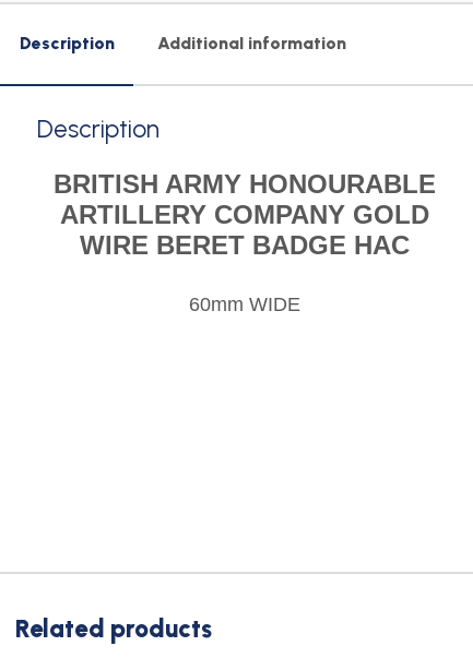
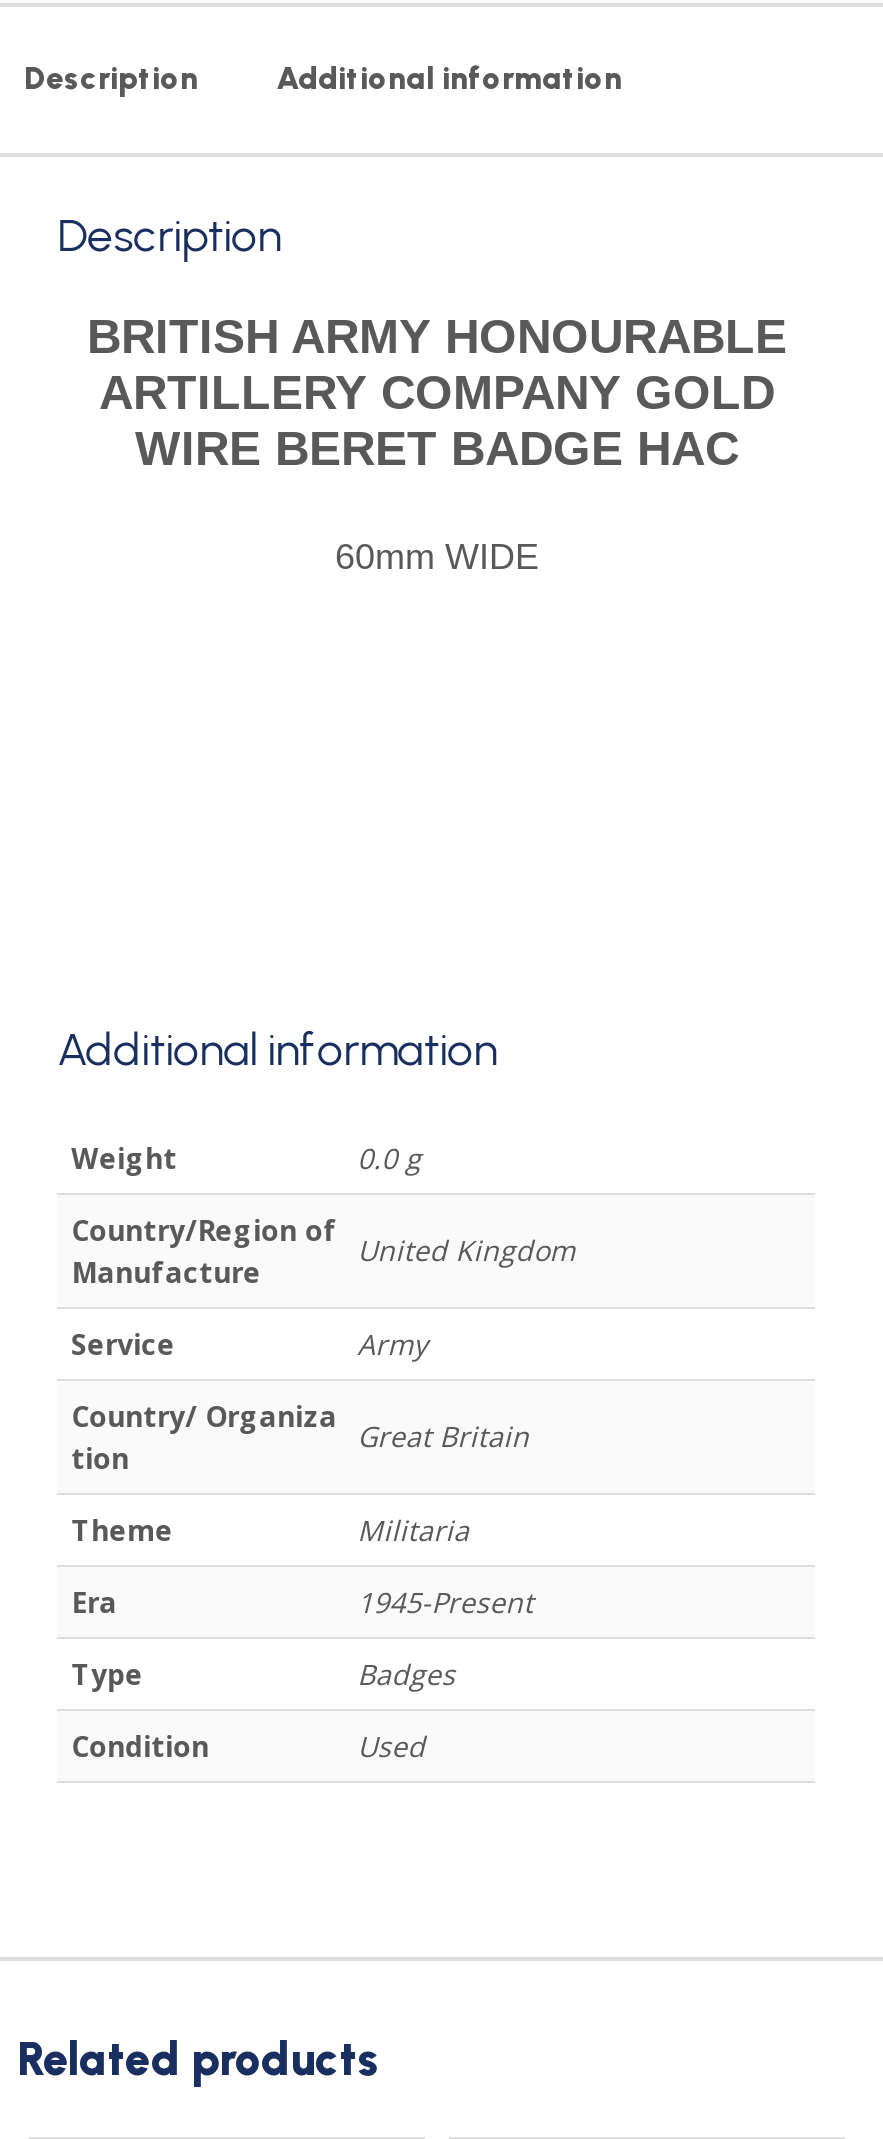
none -> [57,1021,497,1290] Additional information | Weight | 0.0 g | Country/Region of | Manufacture
none -> [71,1230,575,1476] United Kingdom | Service | Army | Country/ Organiza | tion
none -> [71,1416,533,1764] Great Britain | Theme | Militaria | Era | 1945-Present | Type | Badges | Condition | Used

